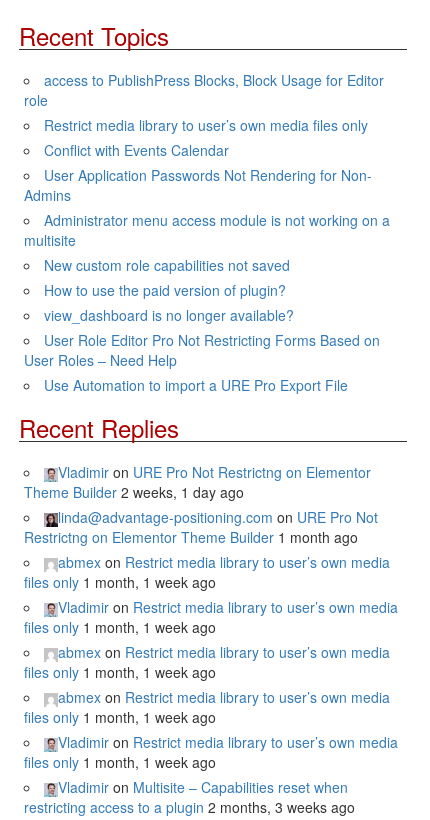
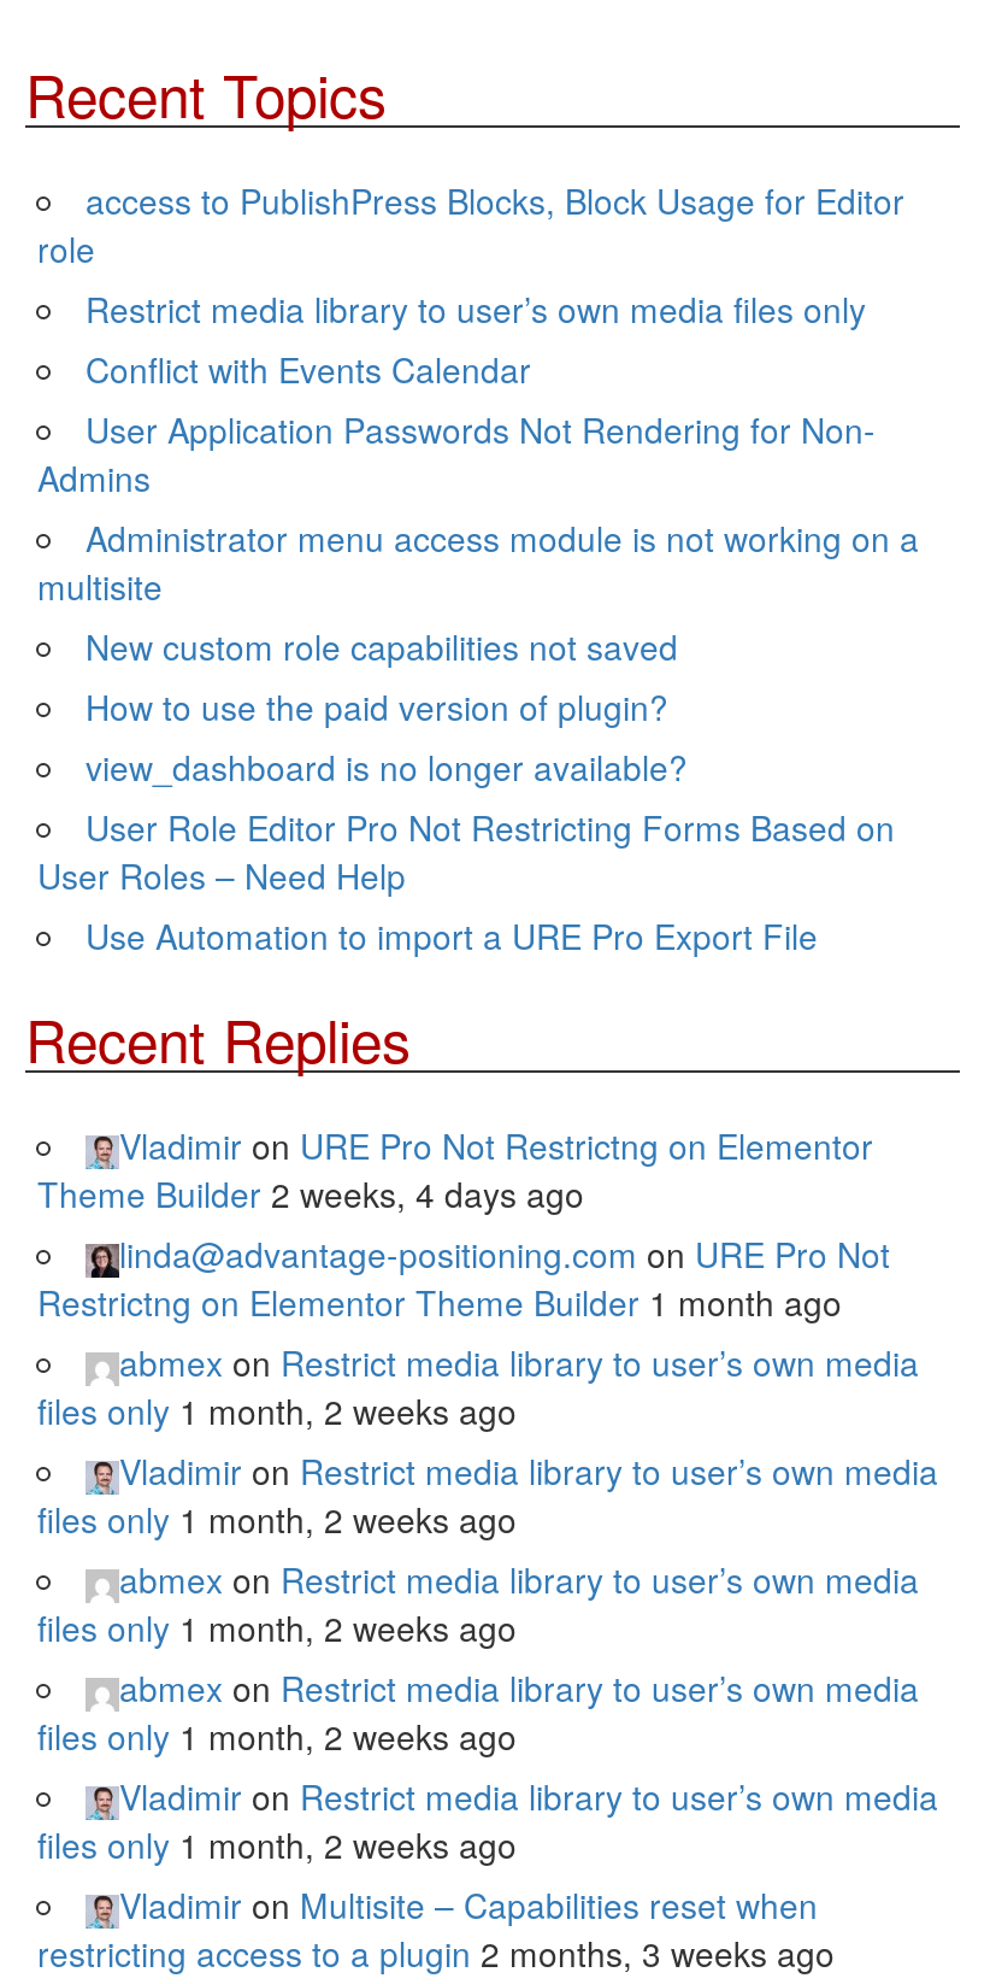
[24,482,244,502] Theme Builder 2 weeks, 1 day ago -> [37,1170,584,1218] Theme Builder 2 weeks, 4 days ago
[24,572,216,592] files only 1 month, 1 week ago -> [37,1387,517,1435] files only 1 month, 2 weeks ago
[24,617,216,637] files only 1 month, 1 week ago -> [37,1496,517,1544] files only 1 month, 2 weeks ago
[24,662,216,682] files only 1 month, 1 week ago -> [37,1604,517,1652] files only 1 month, 2 weeks ago
[24,707,216,727] files only 1 month, 1 week ago -> [37,1713,517,1761] files only 1 month, 2 weeks ago
[24,752,216,772] files only 1 month, 1 week ago -> [37,1821,517,1869] files only 1 month, 2 weeks ago

